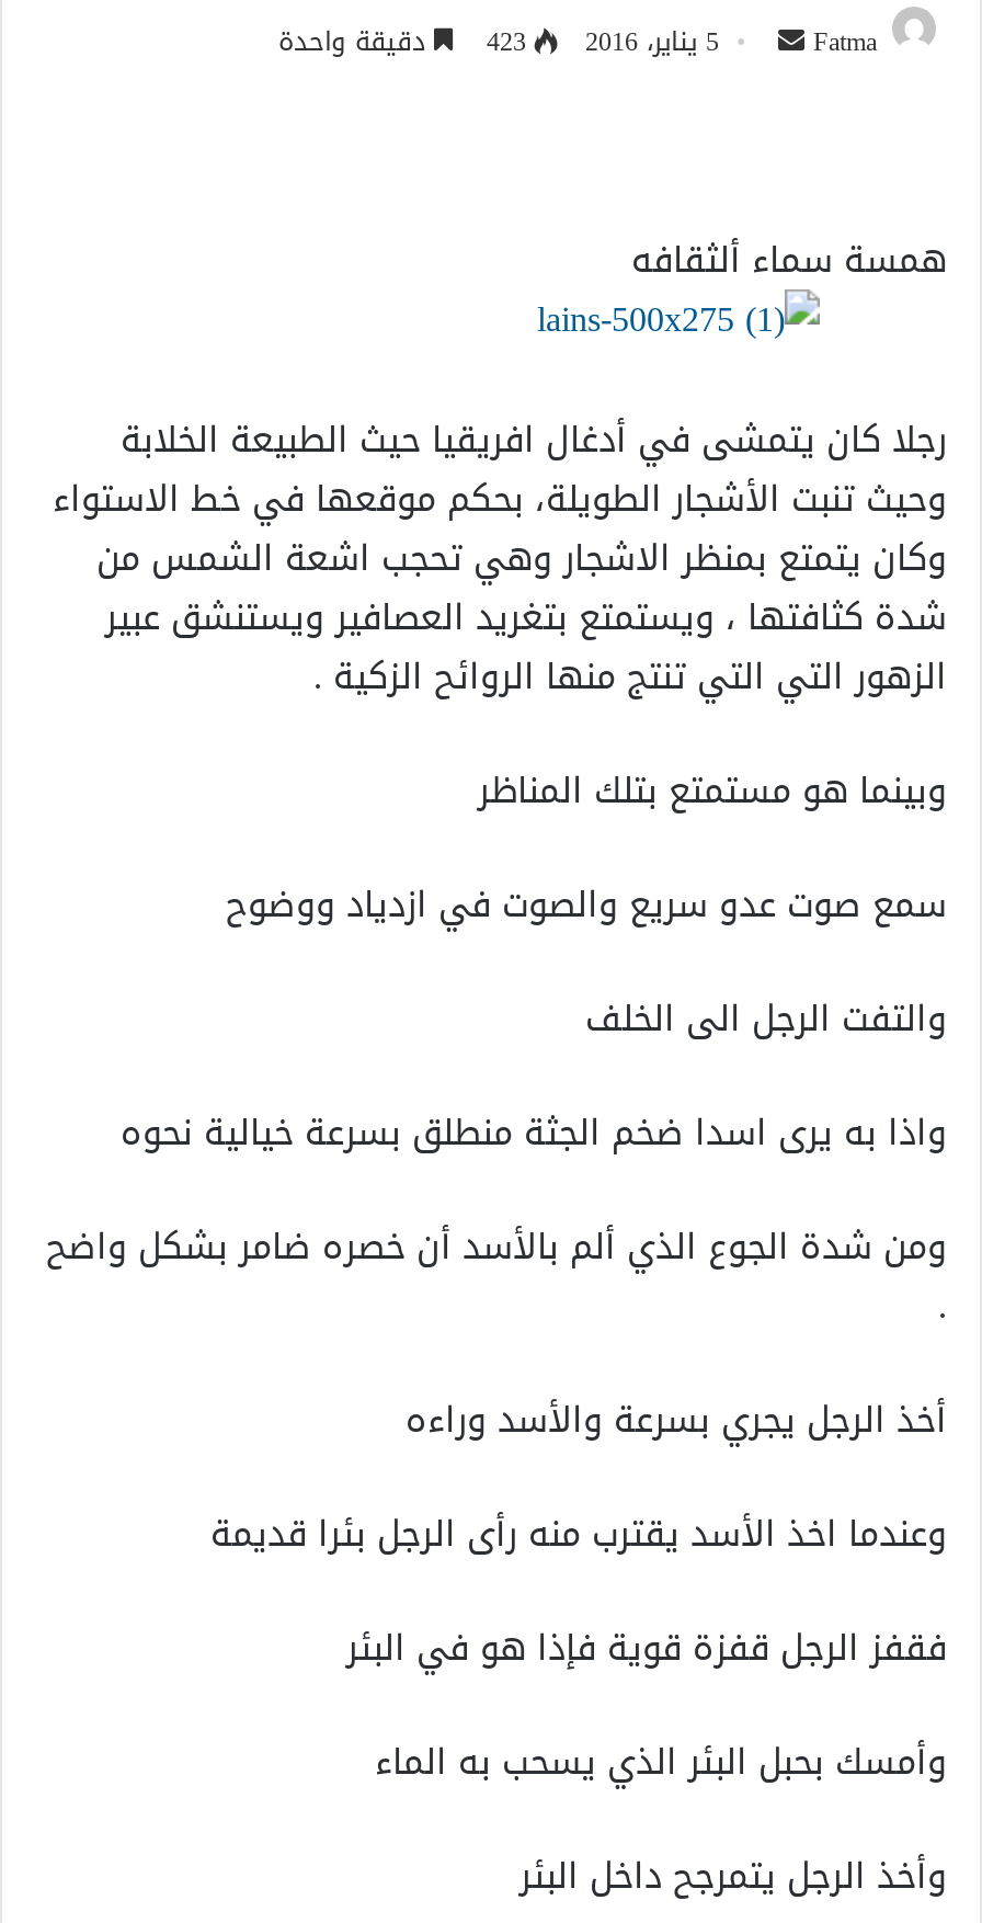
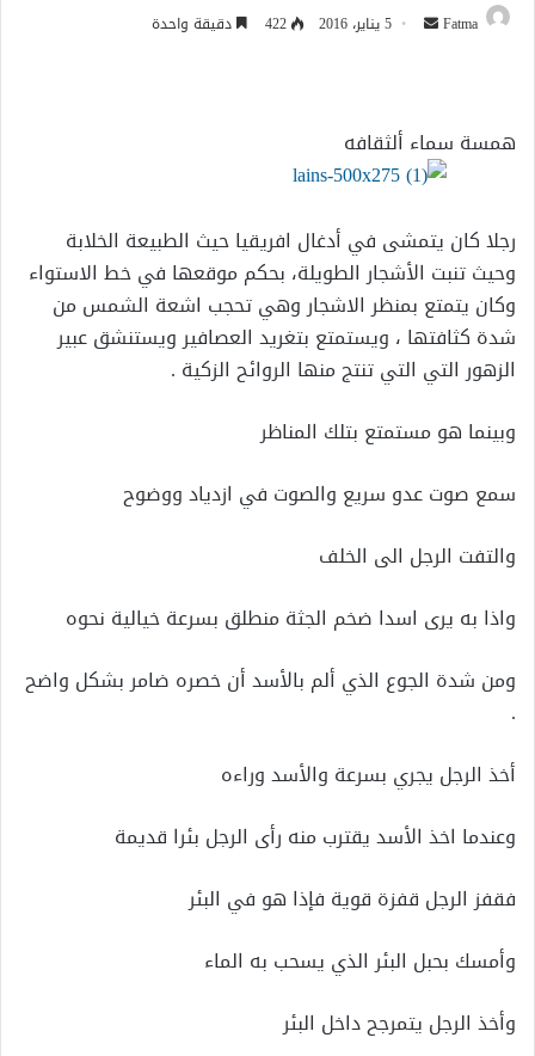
[278,18,526,66] 423 دقيقة واحدة -> [152,11,287,37] 422 دقيقة واحدة

